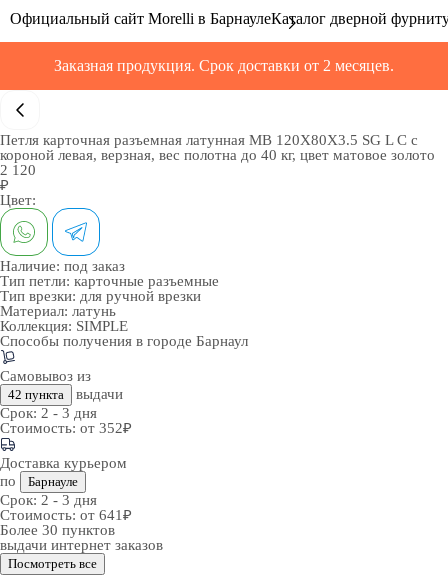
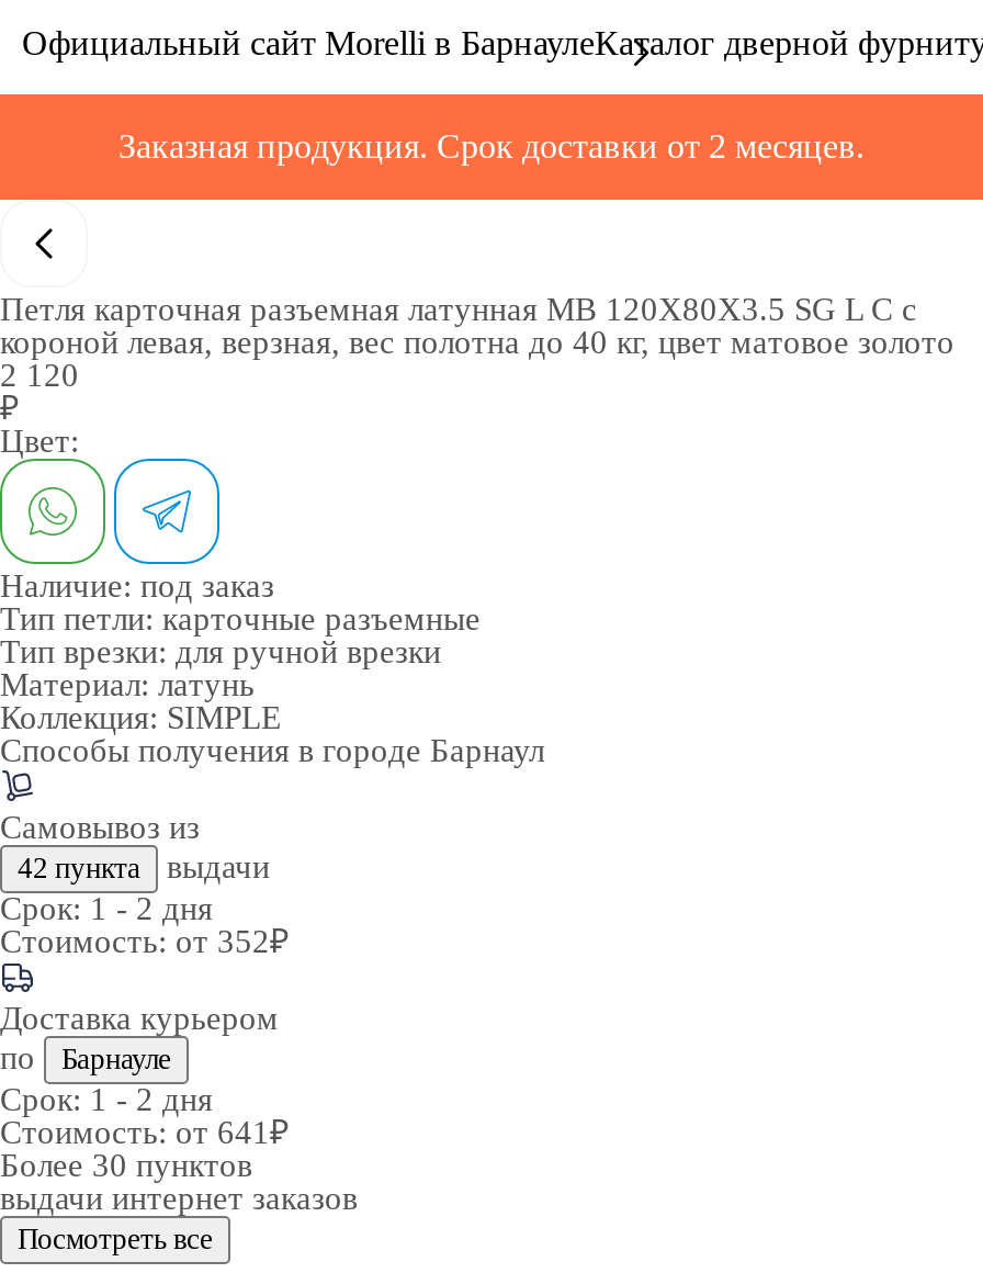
[0,405,97,421] Срок:2 - 3 дня -> [0,891,213,926] Срок:1 - 2 дня
[0,492,97,508] Срок:2 - 3 дня -> [0,1082,213,1117] Срок:1 - 2 дня

